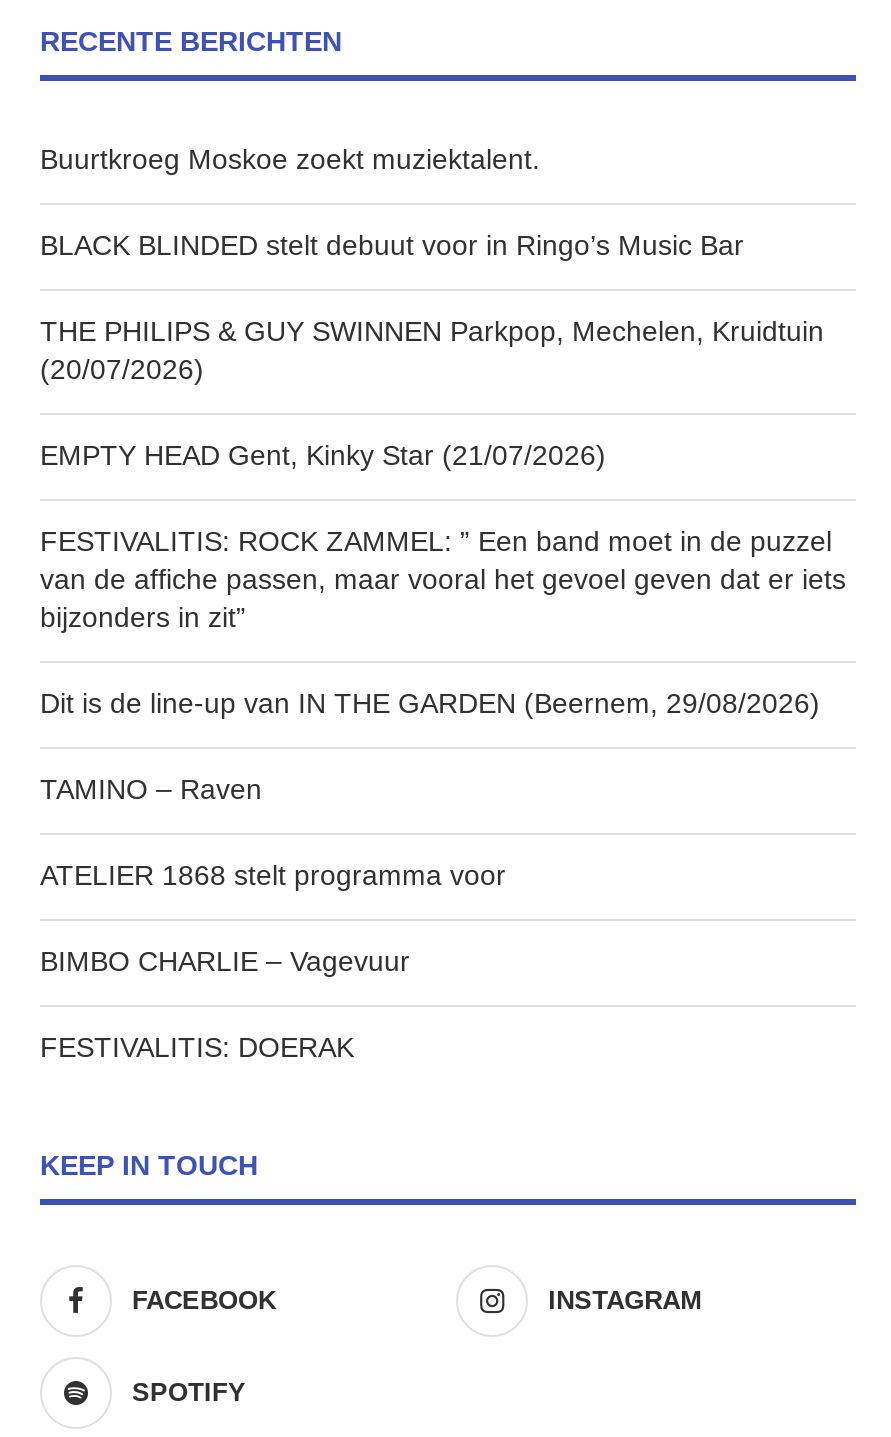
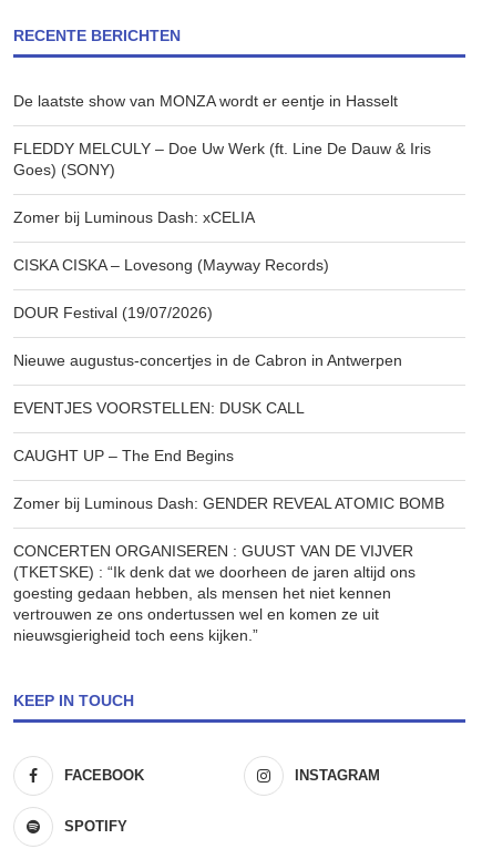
[40,144,540,176] Buurtkroeg Moskoe zoekt muziektalent. -> [13,92,398,110] De laatste show van MONZA wordt er eentje in Hasselt
[40,230,744,262] BLACK BLINDED stelt debuut voor in Ringo’s Music Bar -> [13,140,431,179] FLEDDY MELCULY – Doe Uw Werk (ft. Line De Dauw & Iris | Goes) (SONY)
[40,316,824,386] THE PHILIPS & GUY SWINNEN Parkpop, Mechelen, Kruidtuin | (20/07/2026) -> [13,209,255,227] Zomer bij Luminous Dash: xCELIA
[40,440,606,472] EMPTY HEAD Gent, Kinky Star (21/07/2026) -> [13,256,329,274] CISKA CISKA – Lovesong (Mayway Records)
[40,526,846,634] FESTIVALITIS: ROCK ZAMMEL: ” Een band moet in de puzzel | van de affiche passen, maar vooral het gevoel geven dat er iets | bijzonders in zit” -> [13,304,213,322] DOUR Festival (19/07/2026)
[40,688,820,720] Dit is de line-up van IN THE GARDEN (Beernem, 29/08/2026) -> [13,352,402,370] Nieuwe augustus-concertjes in de Cabron in Antwerpen
[40,774,262,806] TAMINO – Raven -> [13,399,305,417] EVENTJES VOORSTELLEN: DUSK CALL
[40,860,506,892] ATELIER 1868 stelt programma voor -> [13,447,234,465] CAUGHT UP – The End Begins
[40,946,410,978] BIMBO CHARLIE – Vagevuur -> [13,495,444,513] Zomer bij Luminous Dash: GENDER REVEAL ATOMIC BOMB
[40,1032,354,1064] FESTIVALITIS: DOERAK -> [13,542,416,644] CONCERTEN ORGANISEREN : GUUST VAN DE VIJVER | (TKETSKE) : “Ik denk dat we doorheen de jaren altijd ons | goesting gedaan hebben, als mensen het niet kennen | vertrouwen ze ons ondertussen wel en komen ze uit | nieuwsgierigheid toch eens kijken.”

